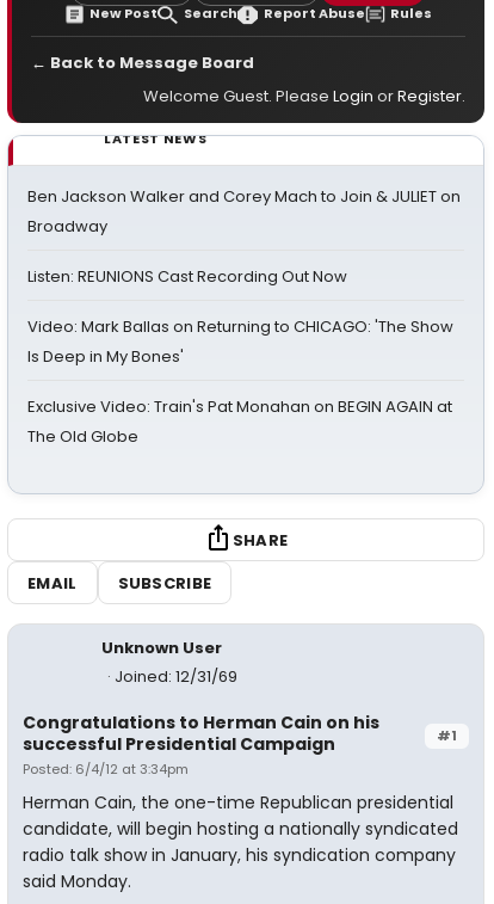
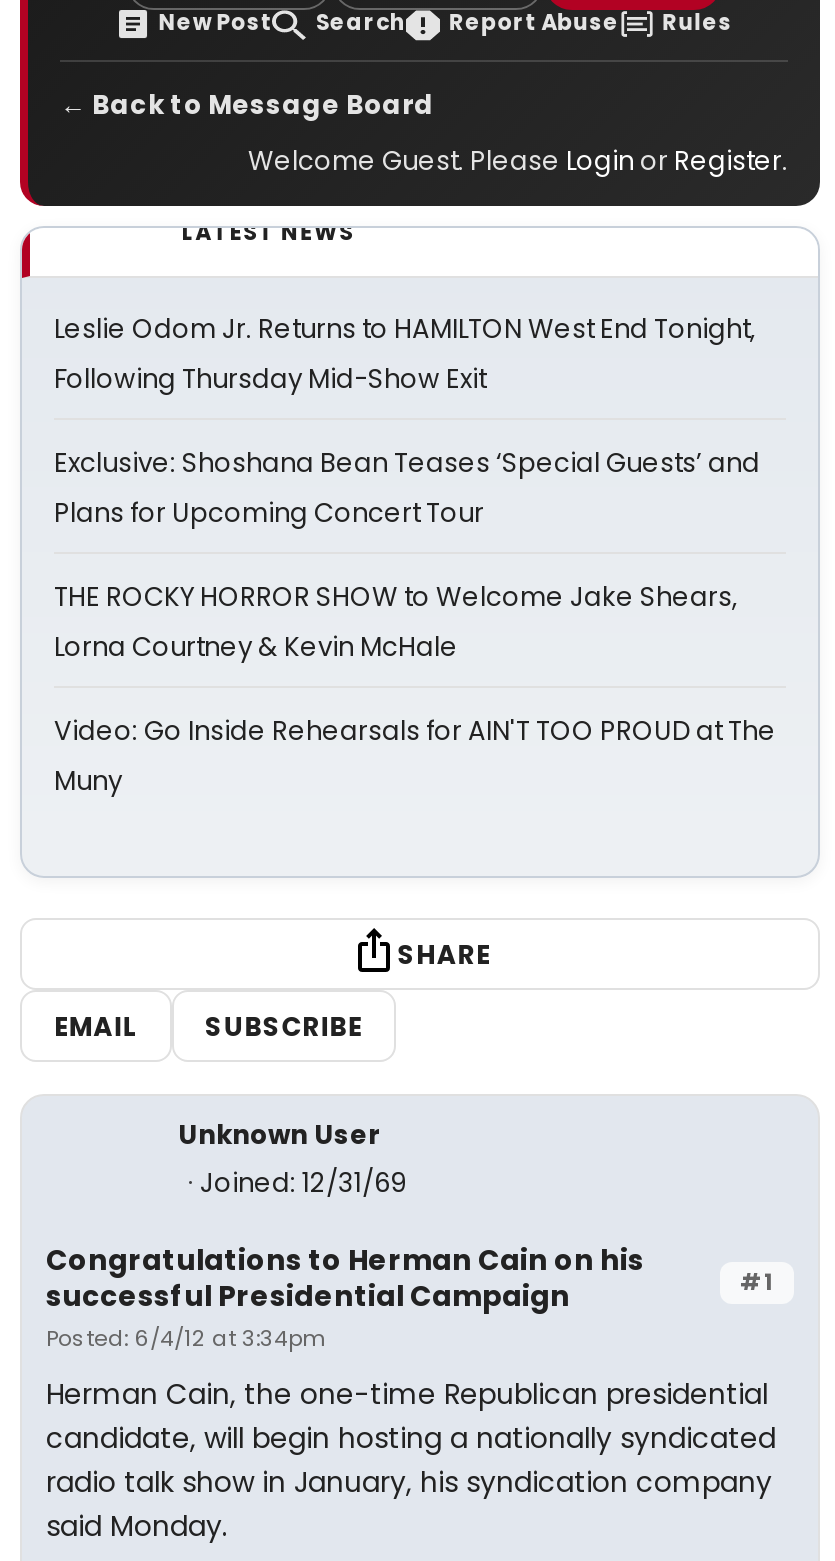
[27,185,461,238] Ben Jackson Walker and Corey Mach to Join & JULIET on | Broadway -> [54,310,756,398] Leslie Odom Jr. Returns to HAMILTON West End Tonight, | Following Thursday Mid-Show Exit
[27,265,347,288] Listen: REUNIONS Cast Recording Out Now -> [54,444,760,532] Exclusive: Shoshana Bean Teases ‘Special Guests’ and | Plans for Upcoming Concert Tour
[27,315,453,368] Video: Mark Ballas on Returning to CHICAGO: 'The Show | Is Deep in My Bones' -> [54,578,738,666] THE ROCKY HORROR SHOW to Welcome Jake Shears, | Lorna Courtney & Kevin McHale
[27,395,452,448] Exclusive Video: Train's Pat Monahan on BEGIN AGAIN at | The Old Globe -> [54,712,776,800] Video: Go Inside Rehearsals for AIN'T TOO PROUD at The | Muny

